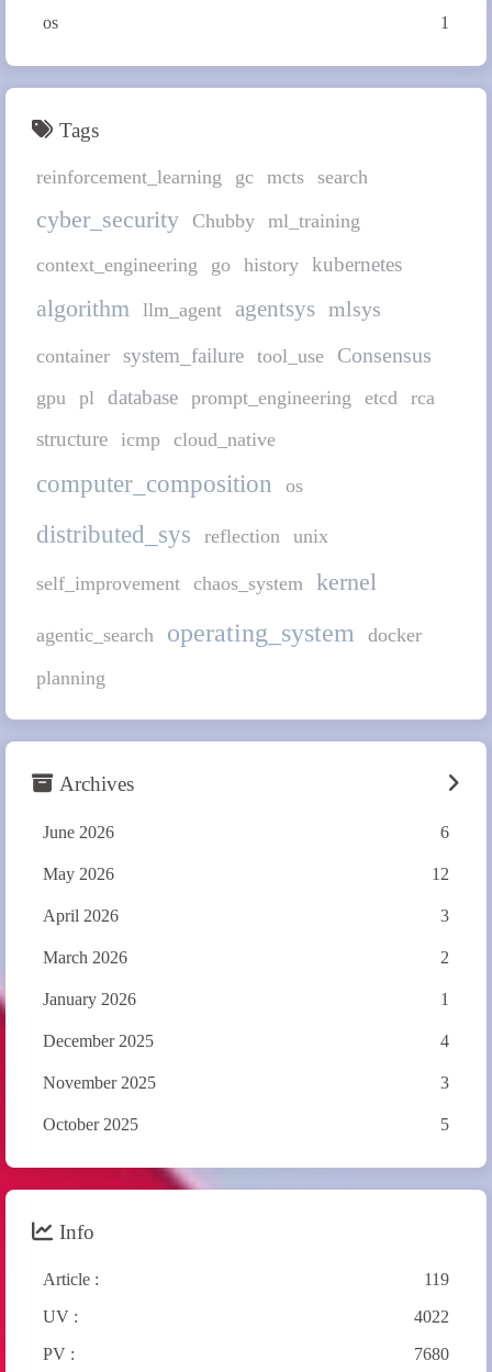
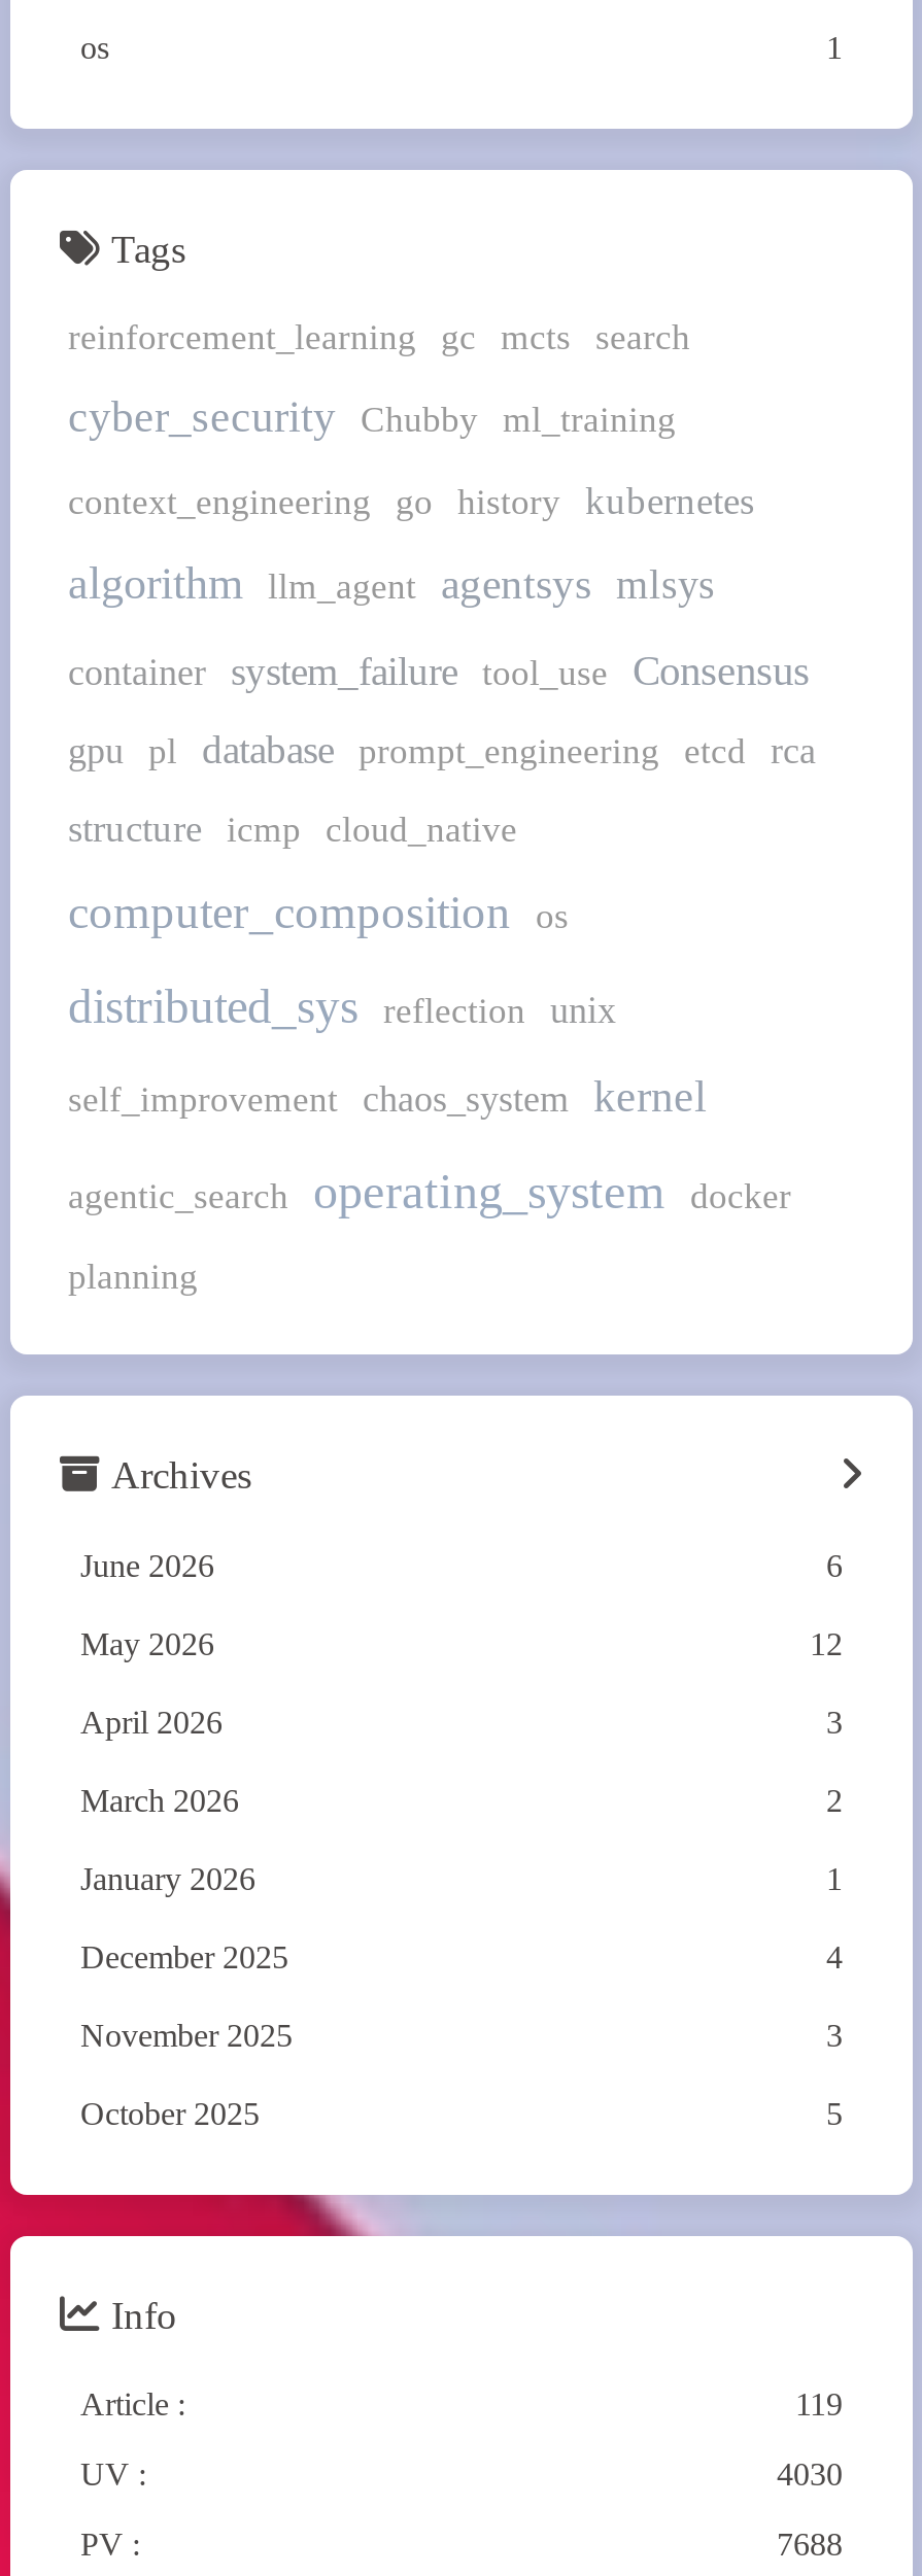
[414,1307,449,1326] 4022 -> [777,2456,843,2491] 4030
[414,1344,449,1363] 7680 -> [777,2526,843,2561] 7688

